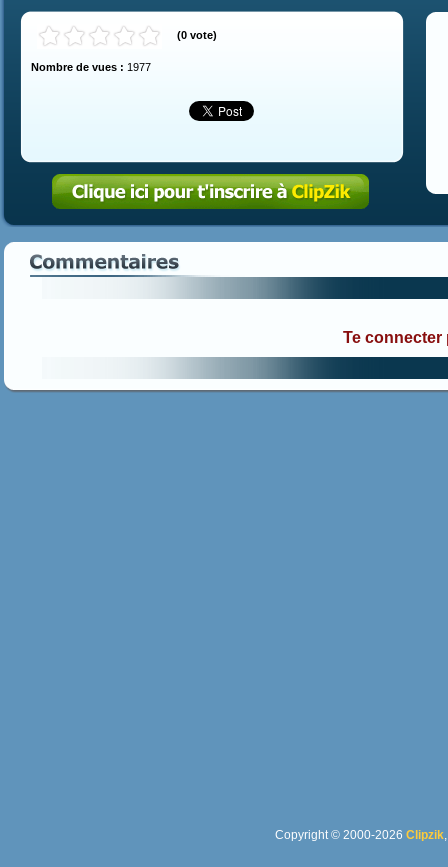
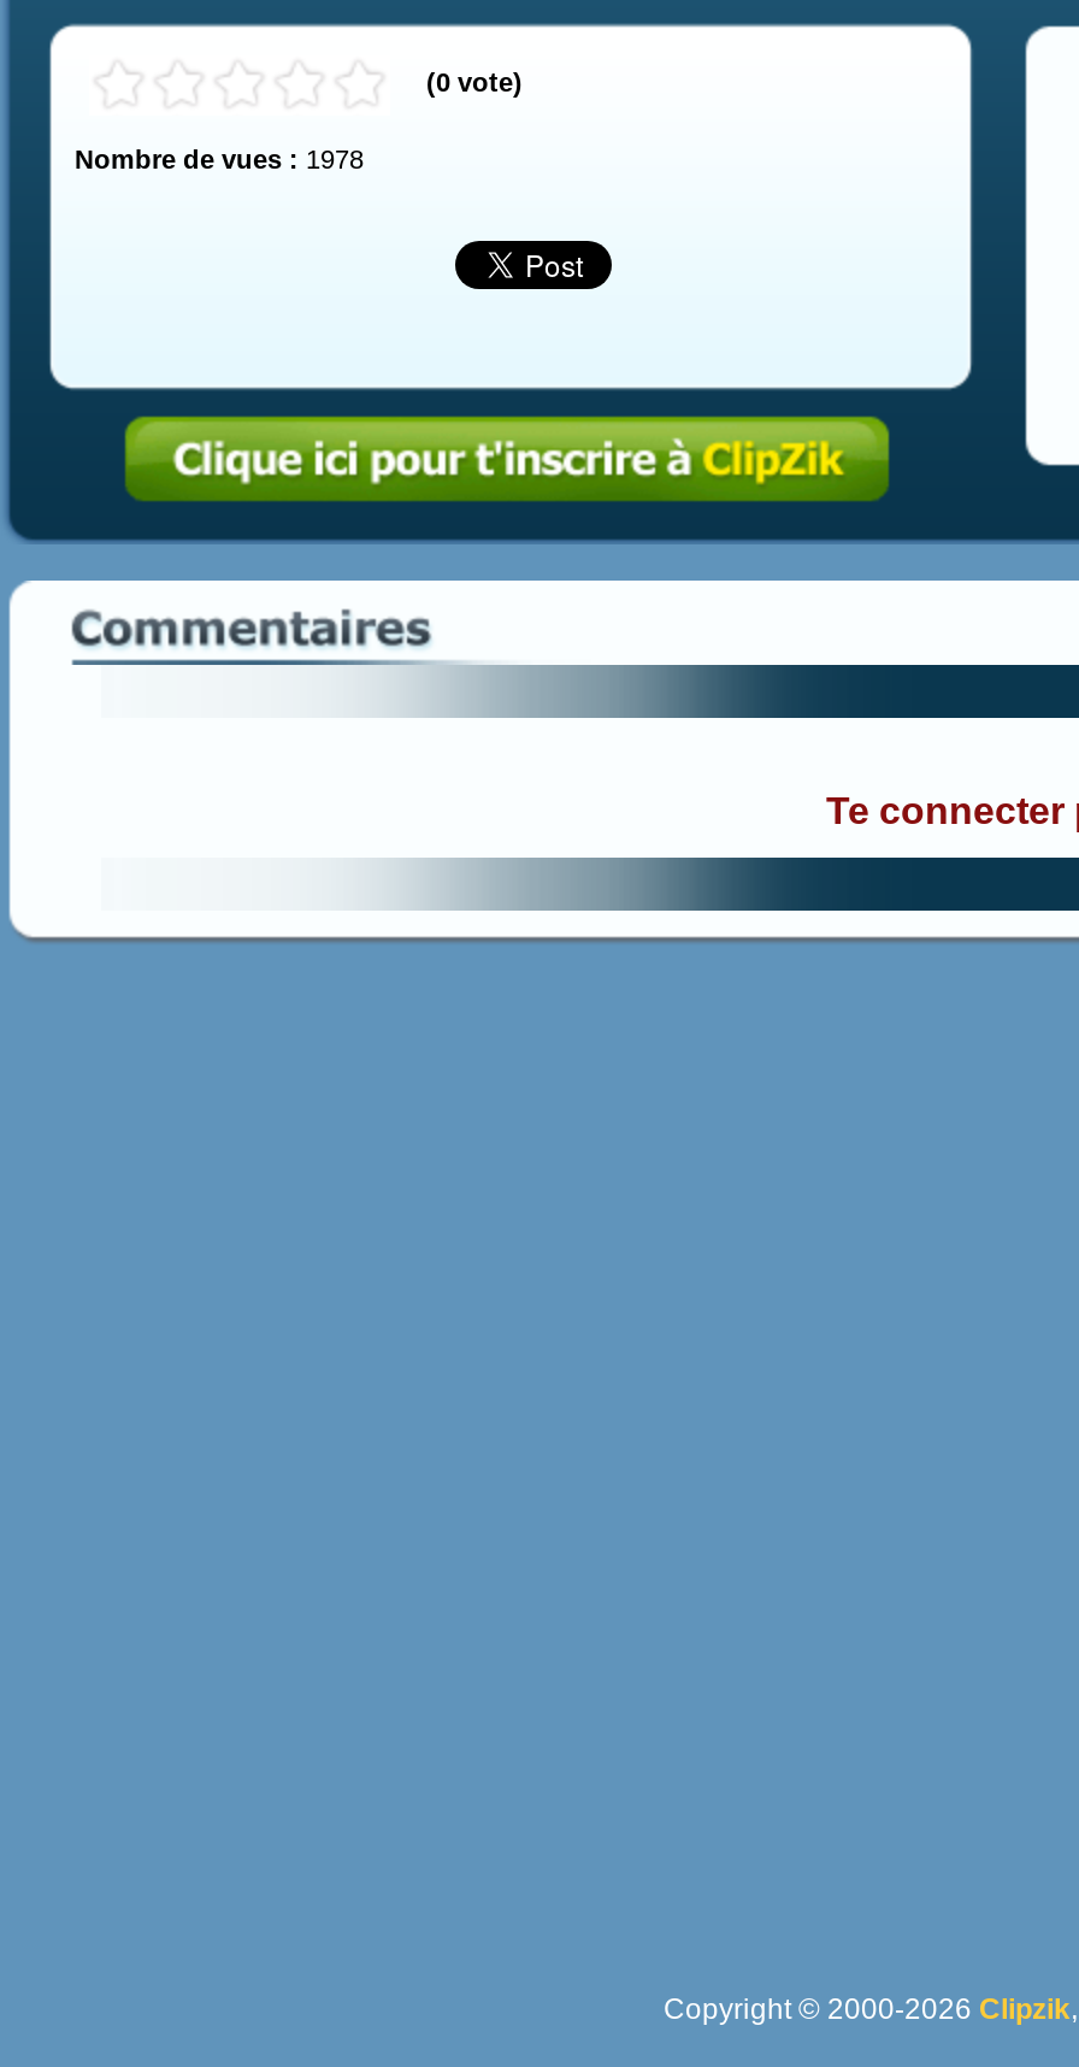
[31,61,151,73] Nombre de vues : 1977 -> [75,145,364,173] Nombre de vues : 1978

